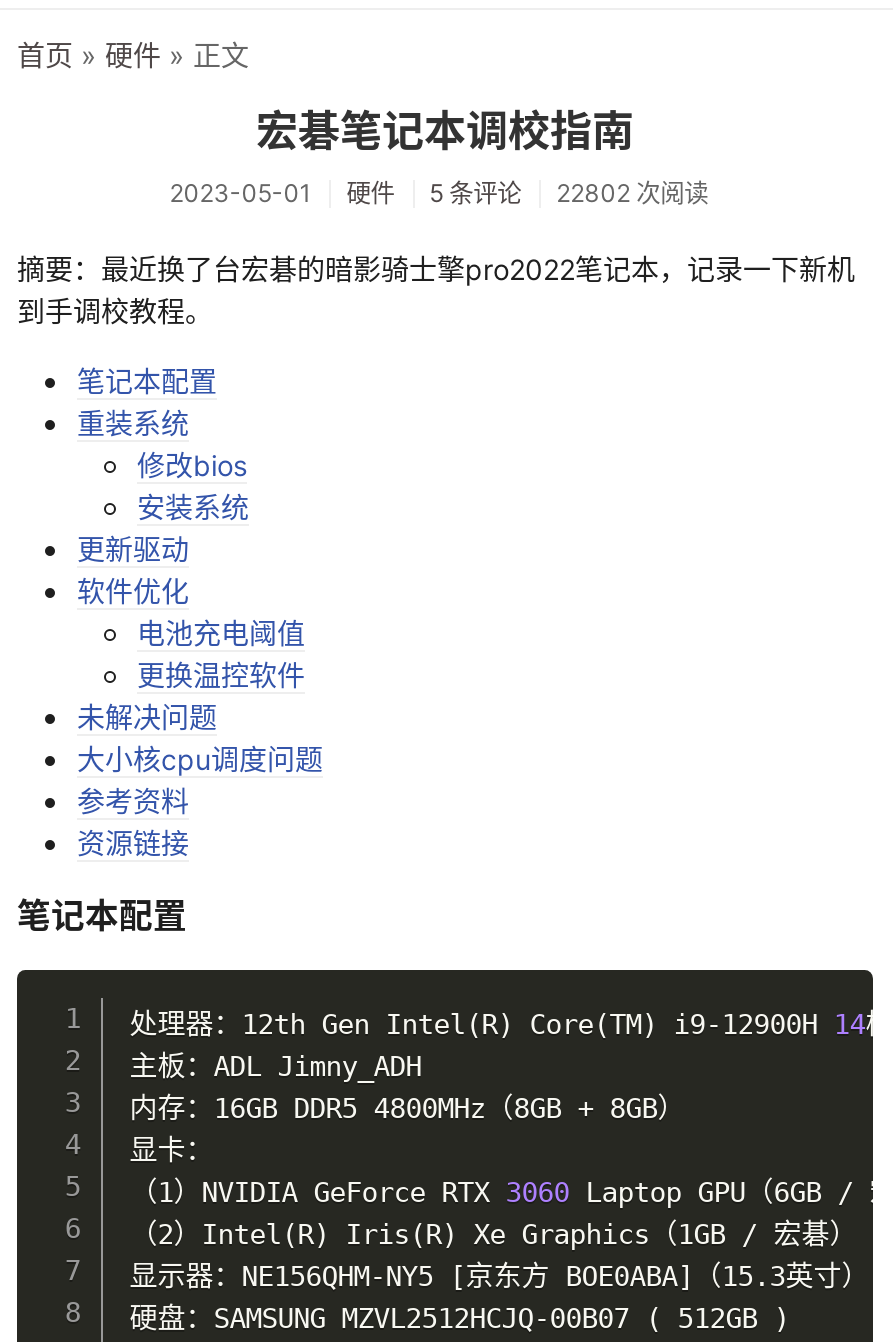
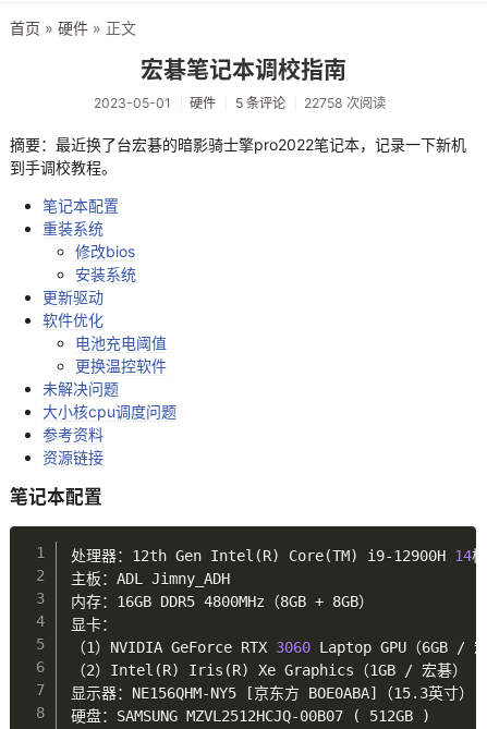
[556,177,708,207] 22802 次阅读 -> [304,94,386,111] 22758 次阅读

